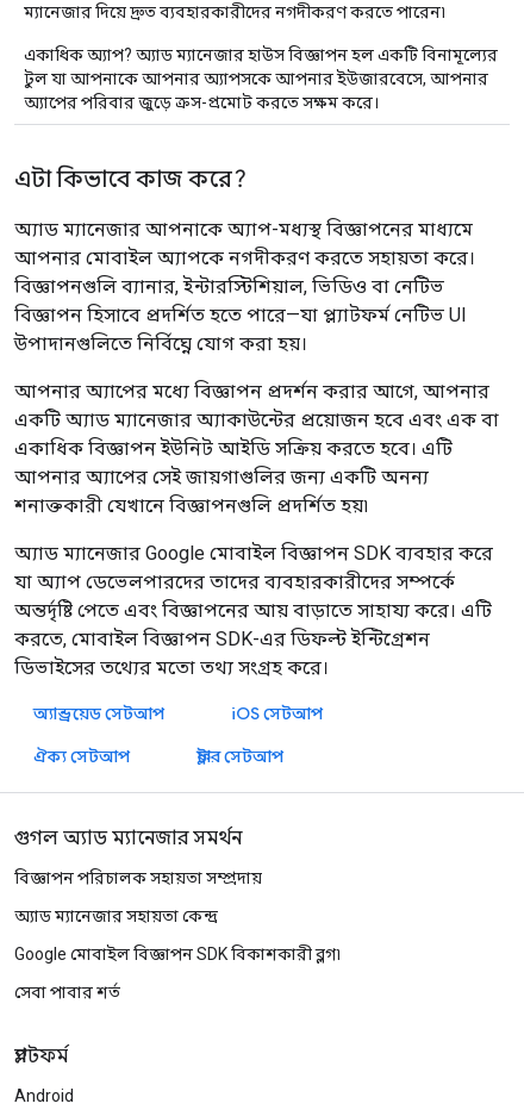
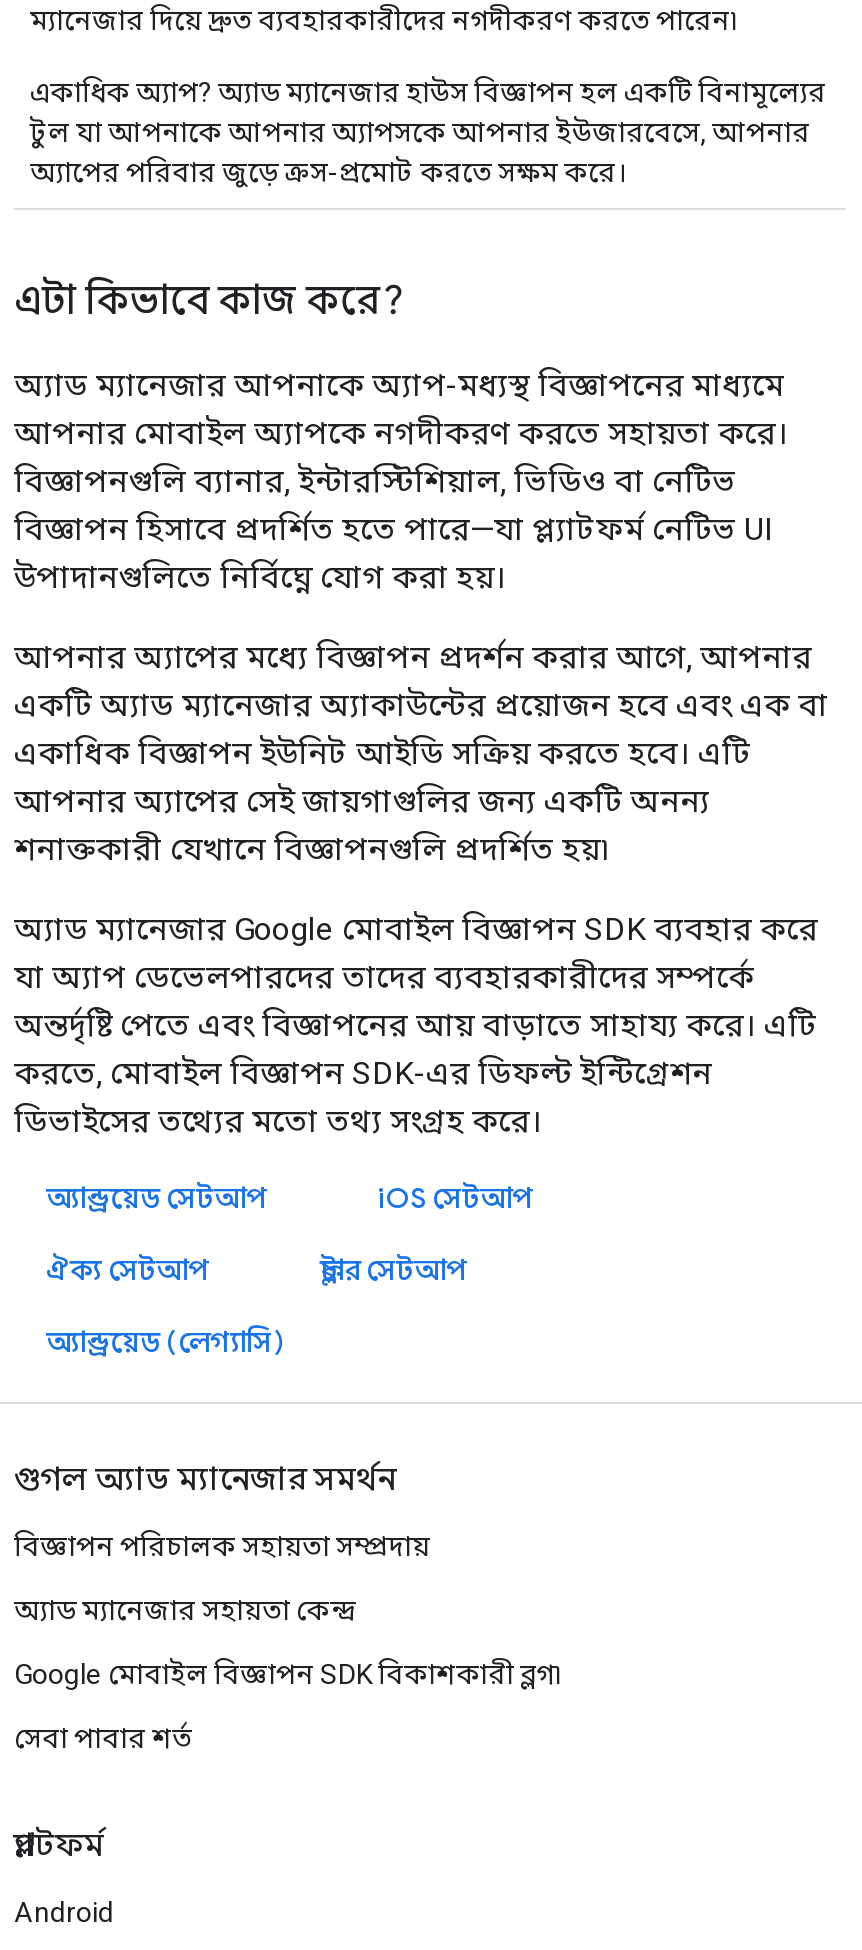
none -> [46,1324,284,1360] অ্যান্ড্রয়েড (লেগ্যাসি)

